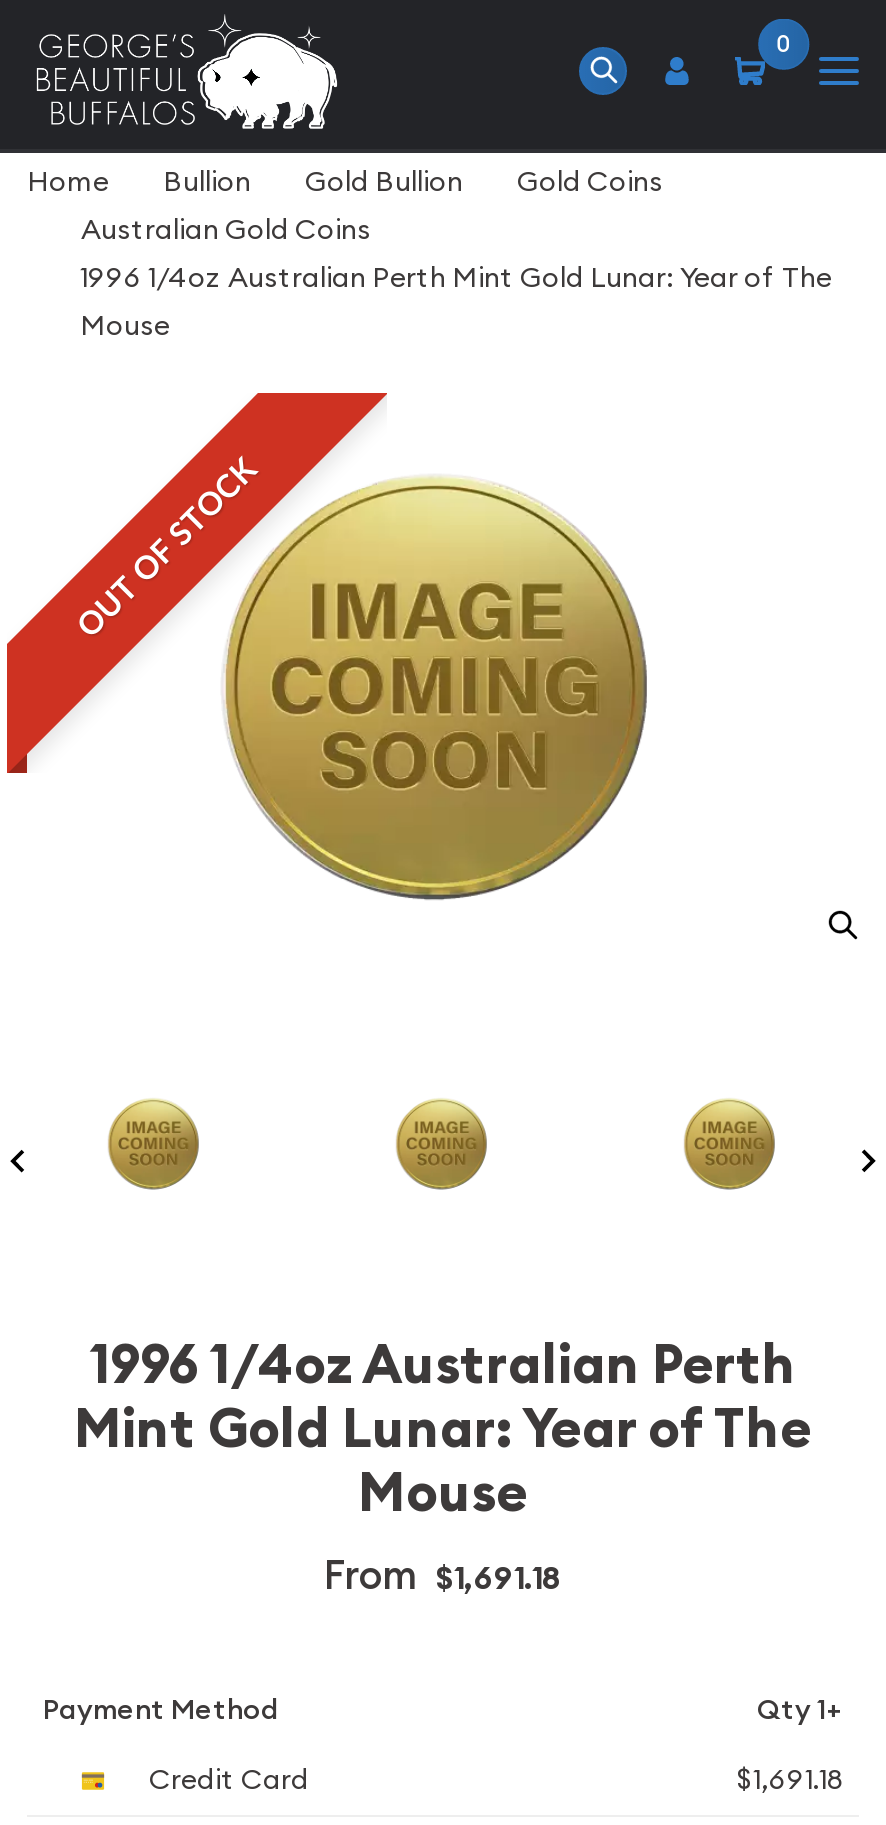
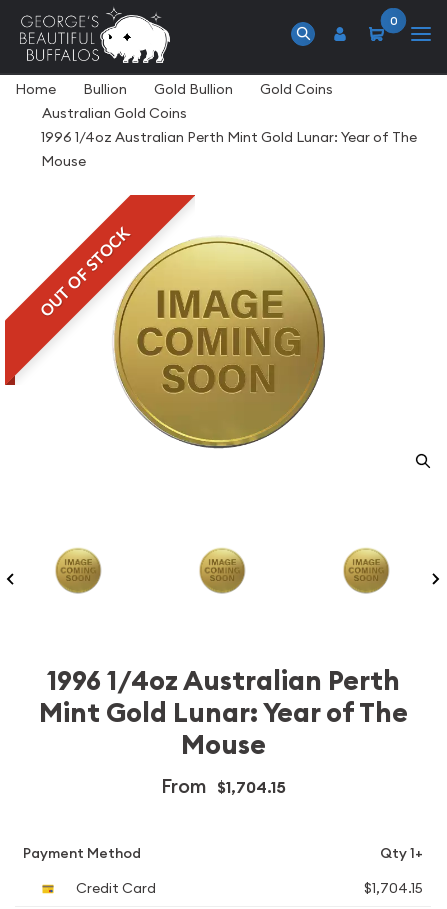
[324,1549,562,1601] From $1,691.18 -> [160,773,285,799] From $1,704.15
[737,1761,843,1797] $1,691.18 -> [364,879,423,897] $1,704.15

